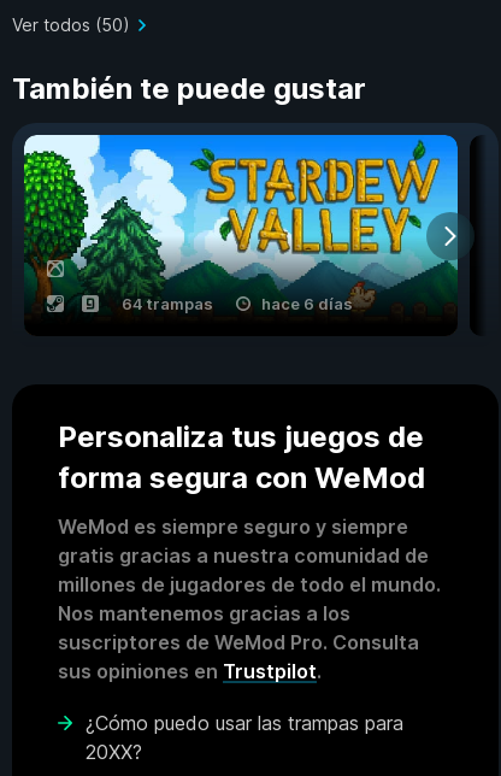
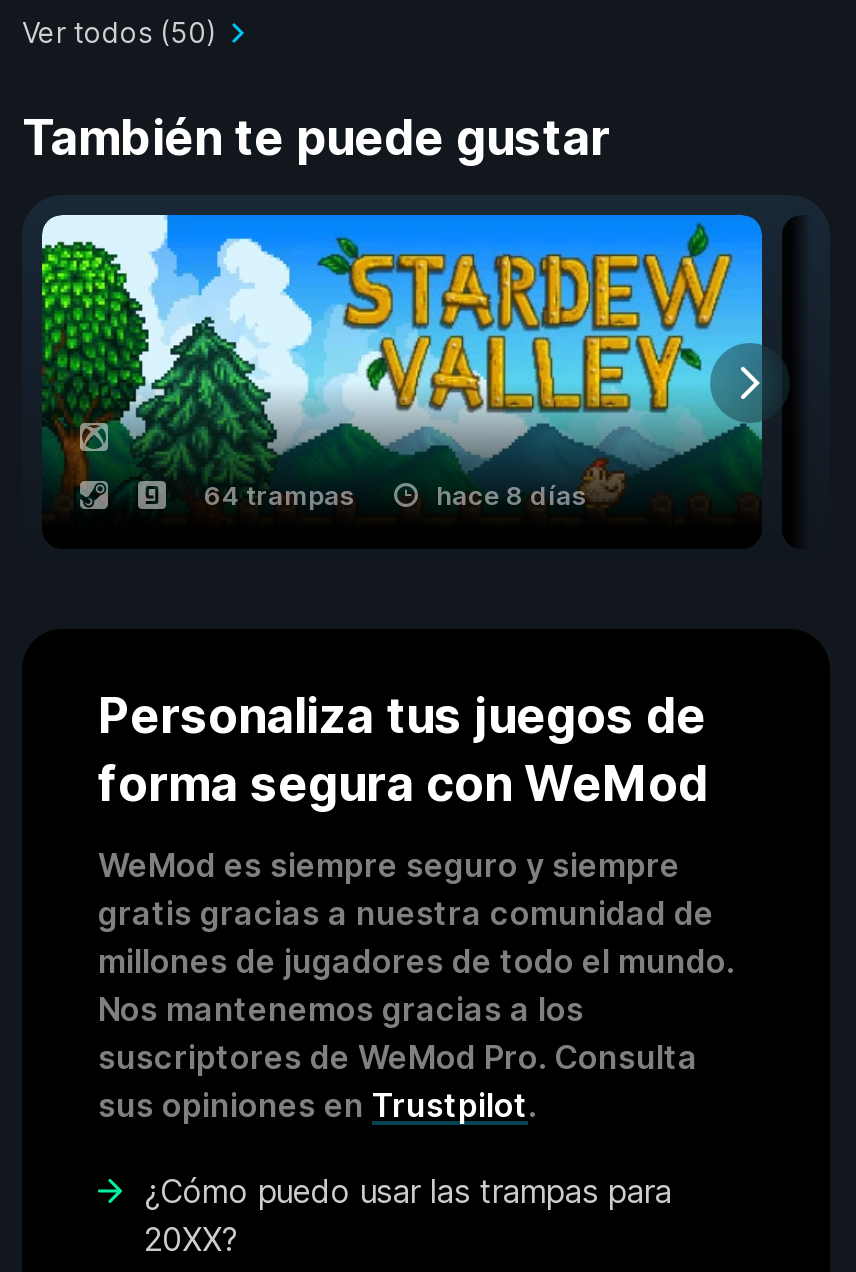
[261,294,353,314] hace 6 días -> [436,480,588,512] hace 8 días

